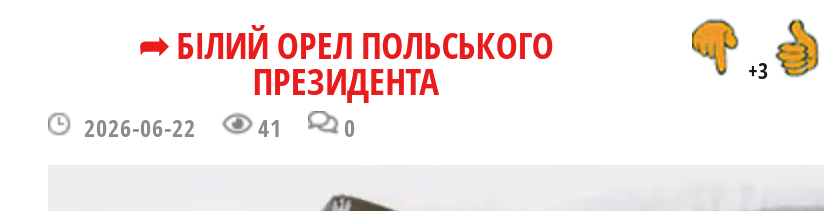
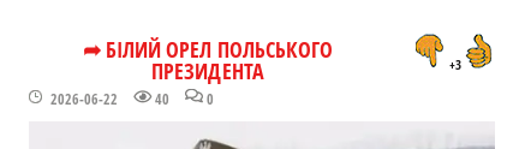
[84,111,356,145] 2026-06-22 41 0 -> [50,89,214,110] 2026-06-22 40 0

